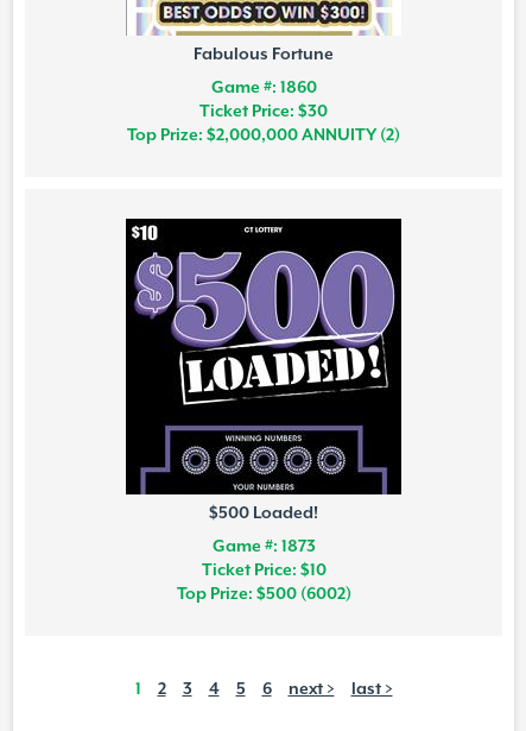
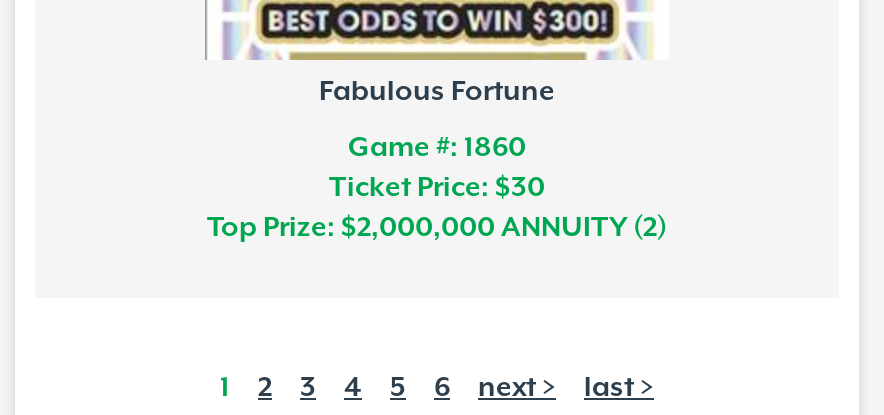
[125,218,403,604] [image] | $500 Loaded! | Game #: 1873 | Ticket Price: $10 | Top Prize: $500 (6002) -> none

